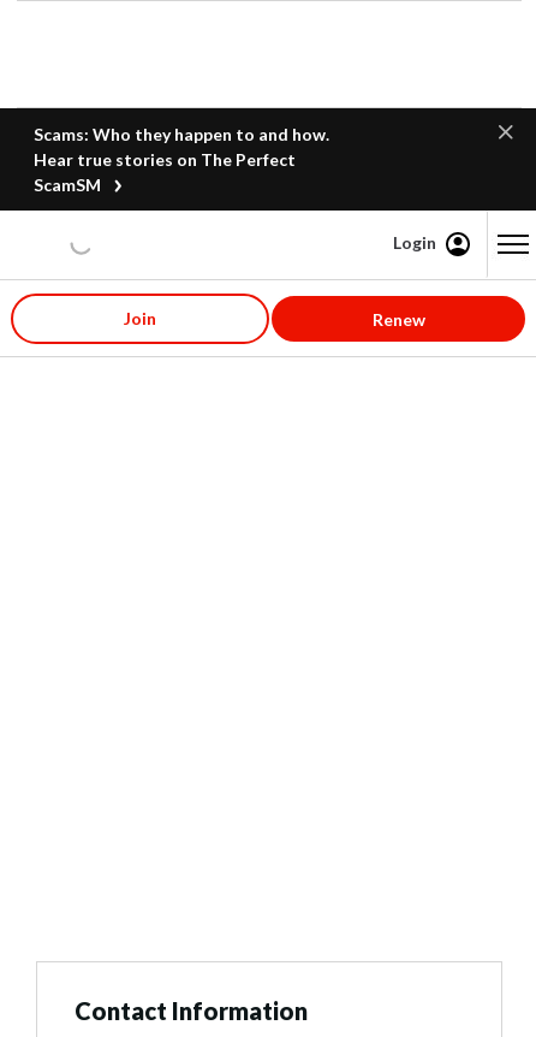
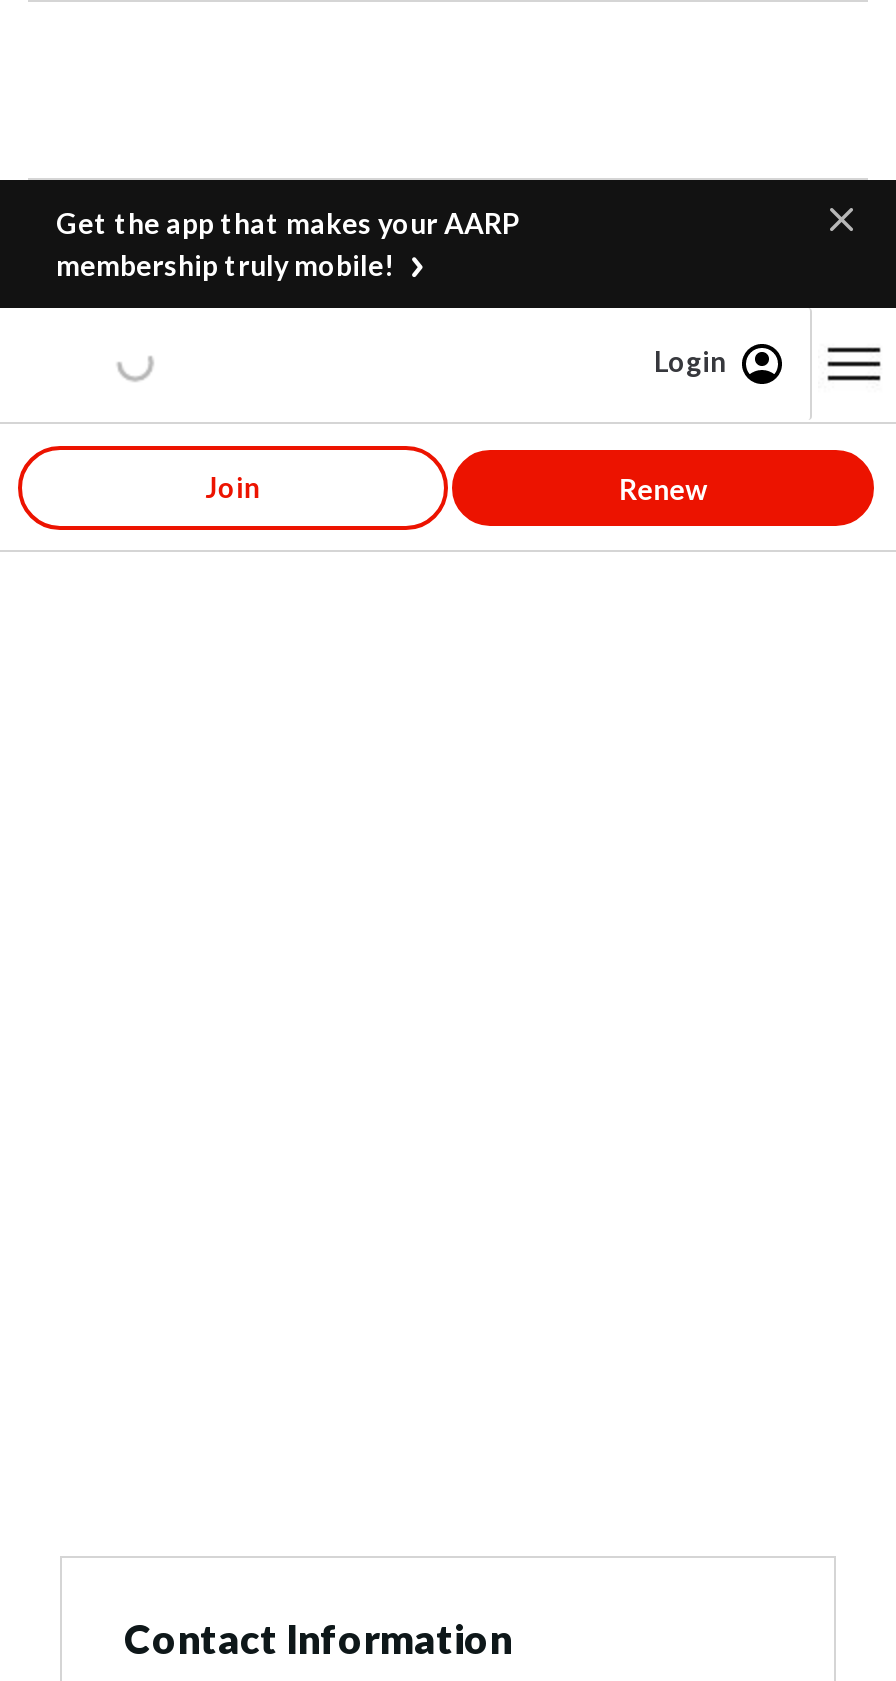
[34,124,329,195] Scams: Who they happen to and how. | Hear true stories on The Perfect | ScamSM -> [56,206,520,282] Get the app that makes your AARP | membership truly mobile!

